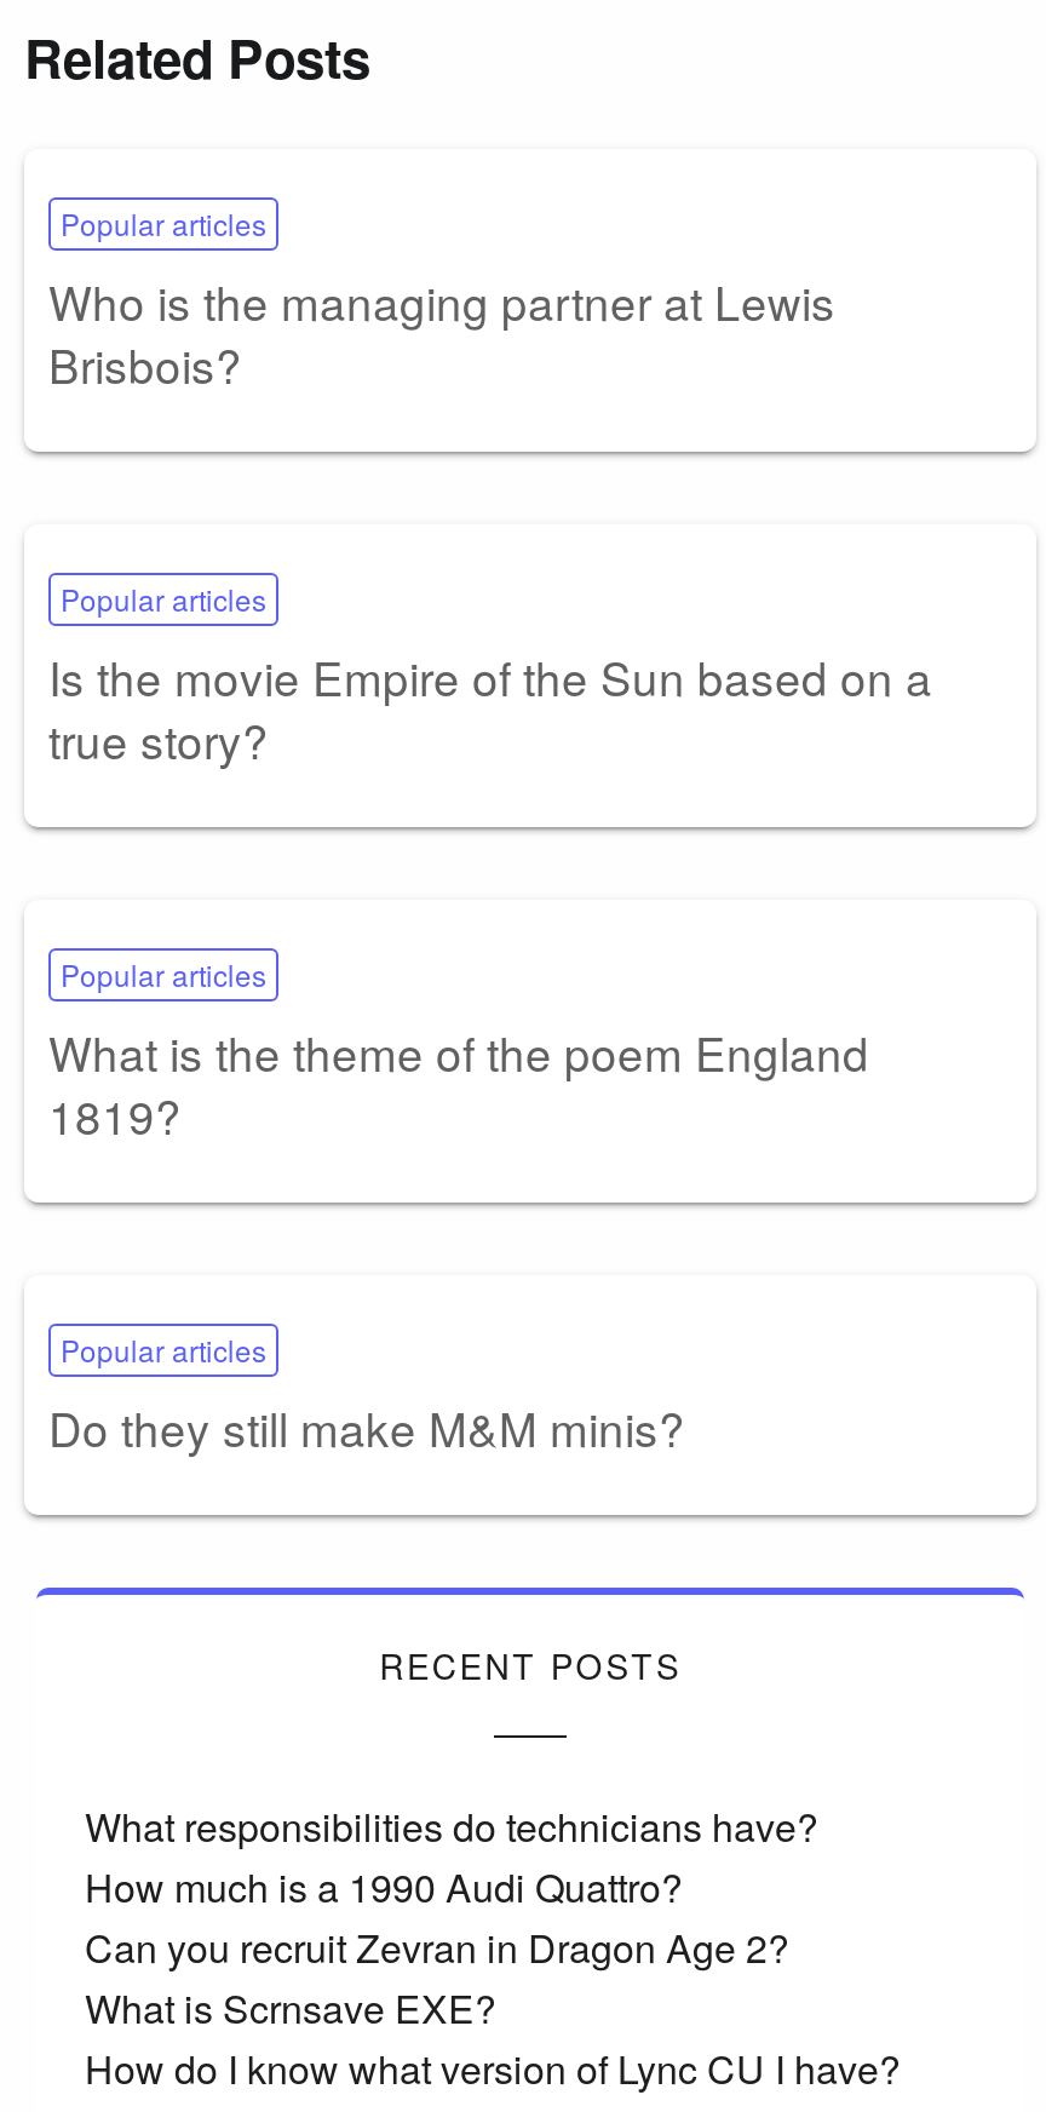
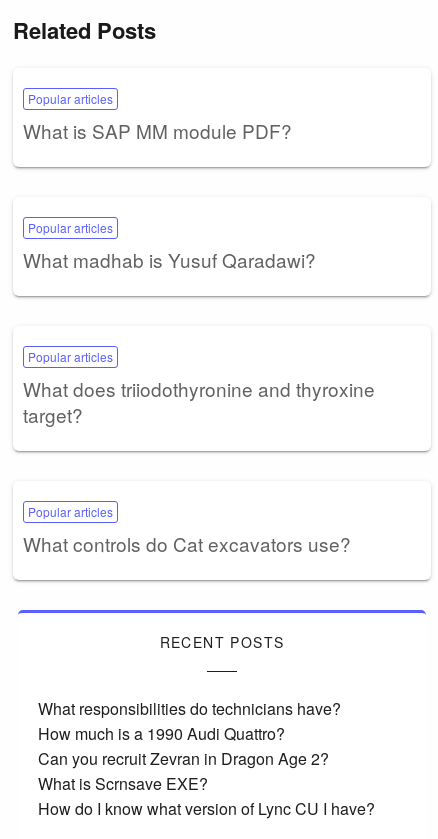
[48,268,835,396] Who is the managing partner at Lewis | Brisbois? -> [23,117,292,144] What is SAP MM module PDF?
[48,644,932,772] Is the movie Empire of the Sun based on a | true story? -> [23,246,316,273] What madhab is Yusuf Qaradawi?
[48,1019,869,1147] What is the theme of the poem England | 1819? -> [23,375,375,428] What does triiodothyronine and thyroxine | target?
[48,1394,685,1460] Do they still make M&M minis? -> [23,530,351,557] What controls do Cat excavators use?

